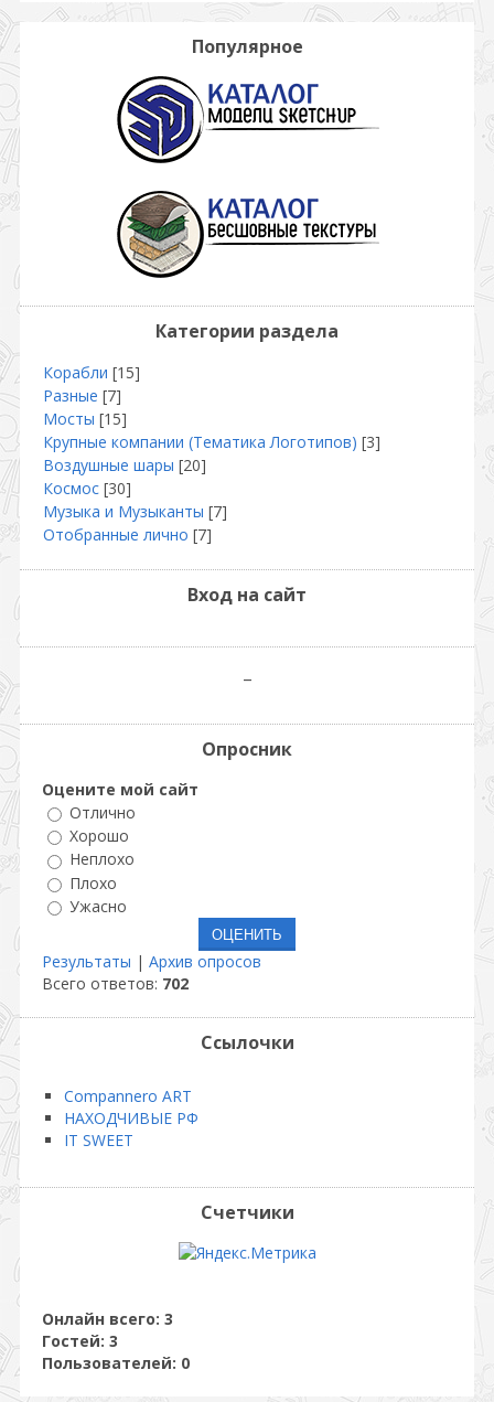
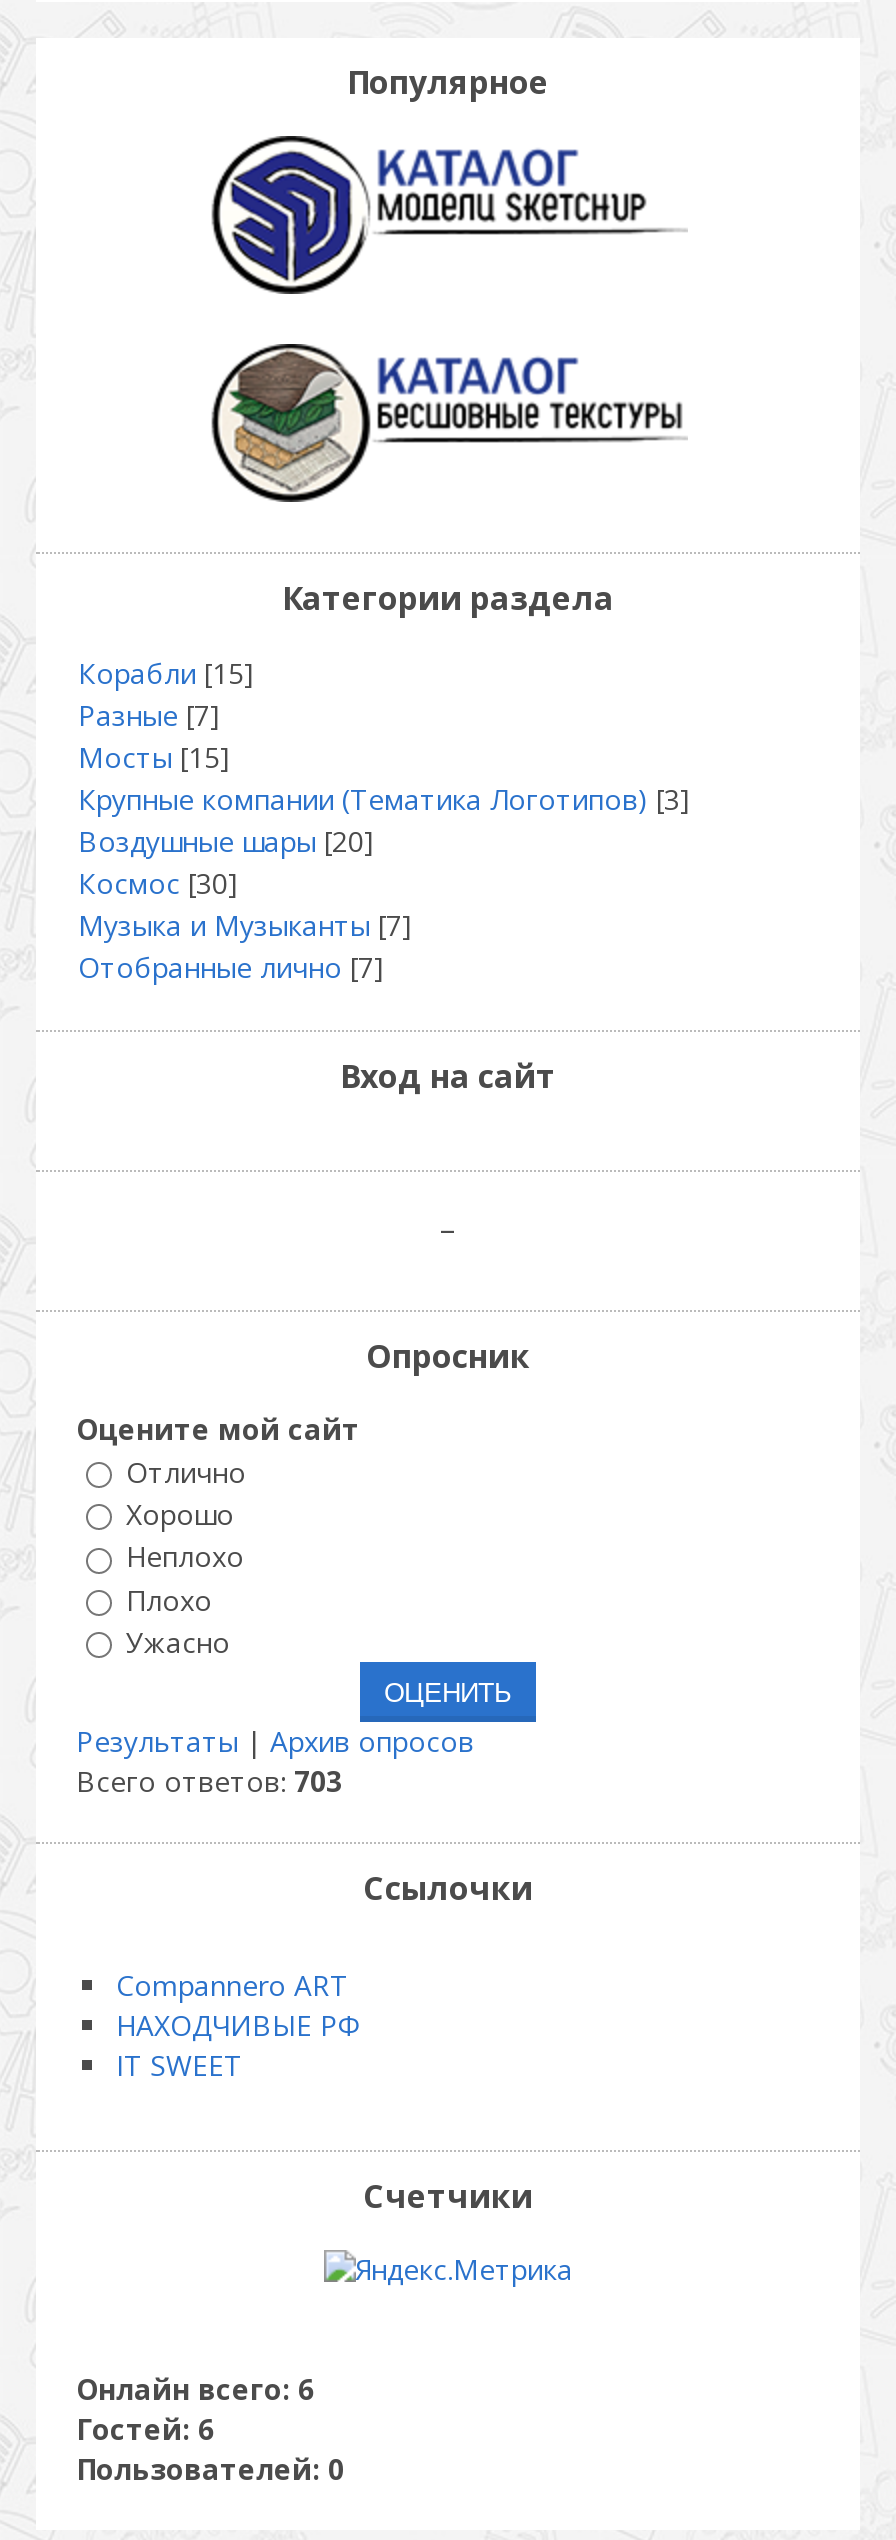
[42,973,189,994] Всего ответов: 702 -> [76,1762,342,1800] Всего ответов: 703
[42,1308,173,1329] Онлайн всего: 3 -> [76,2370,314,2408] Онлайн всего: 6
[42,1330,118,1351] Гостей: 3 -> [76,2410,214,2448] Гостей: 6

